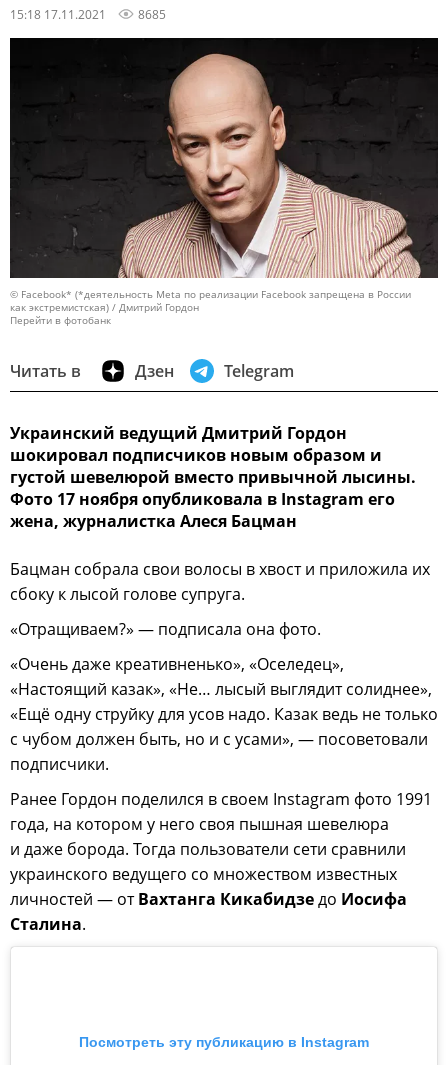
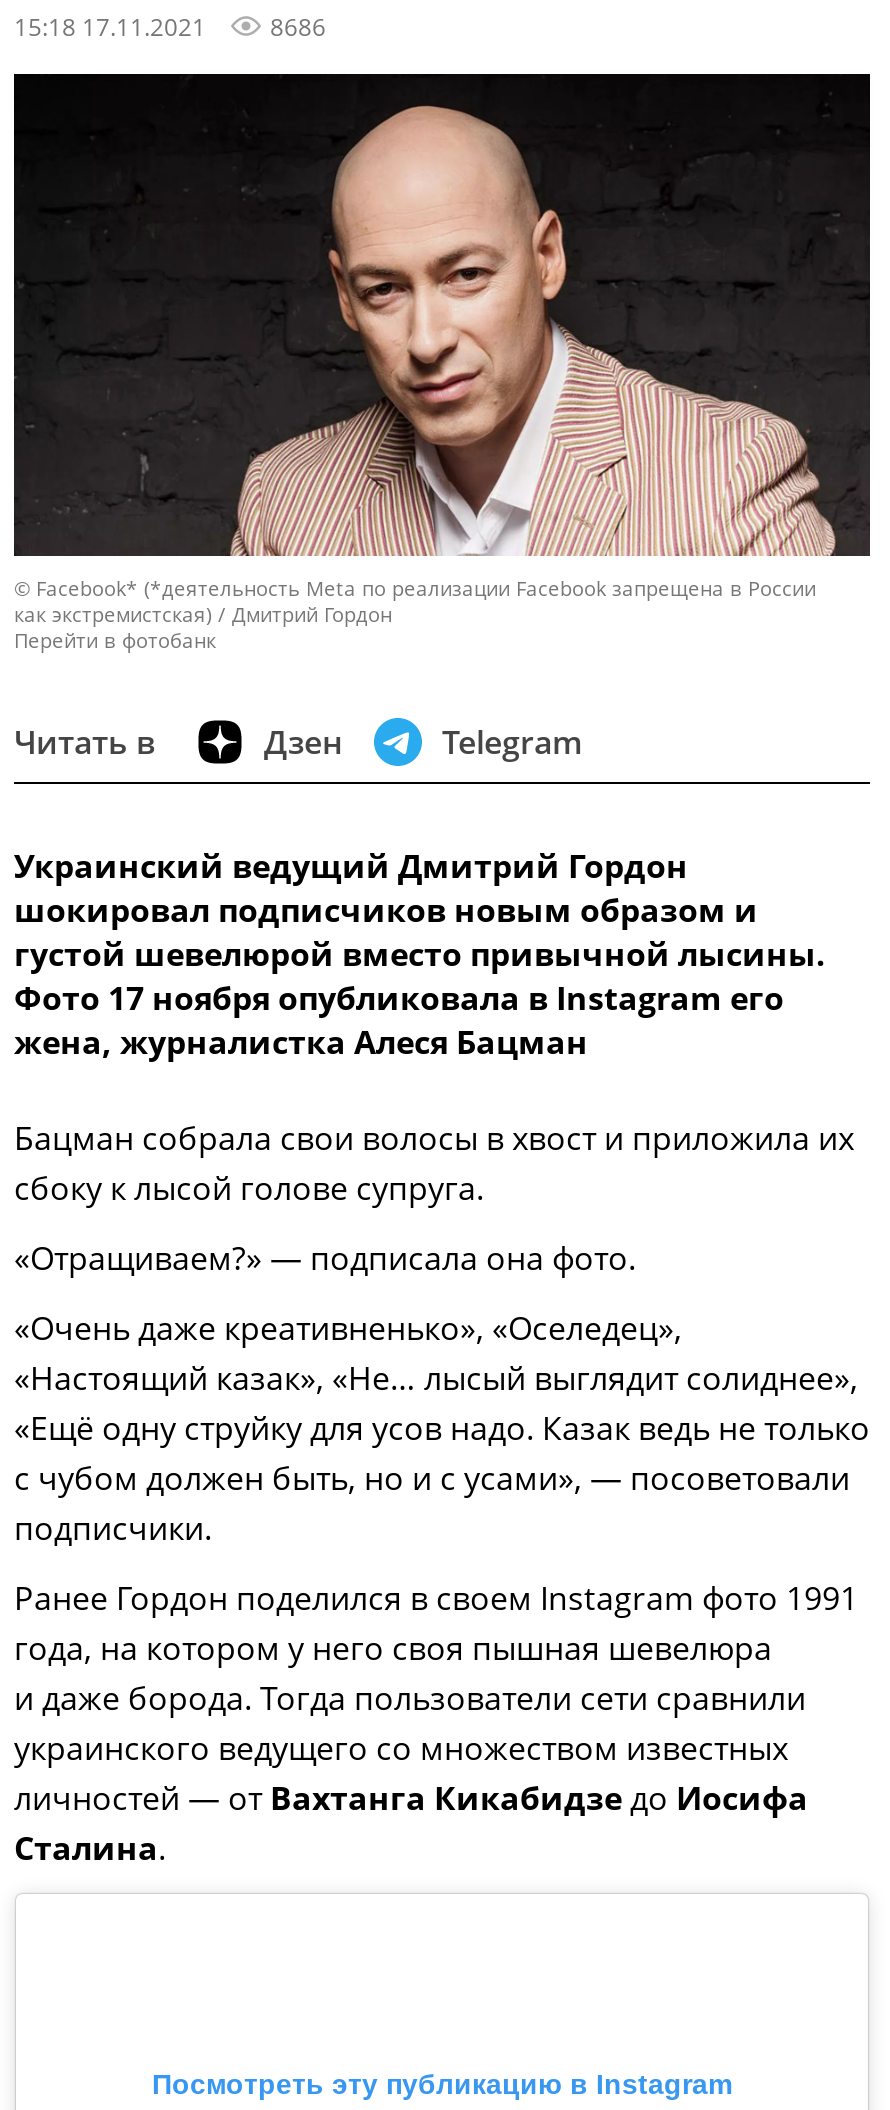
[10,6,166,22] 15:18 17.11.2021 8685 -> [14,10,326,42] 15:18 17.11.2021 8686

